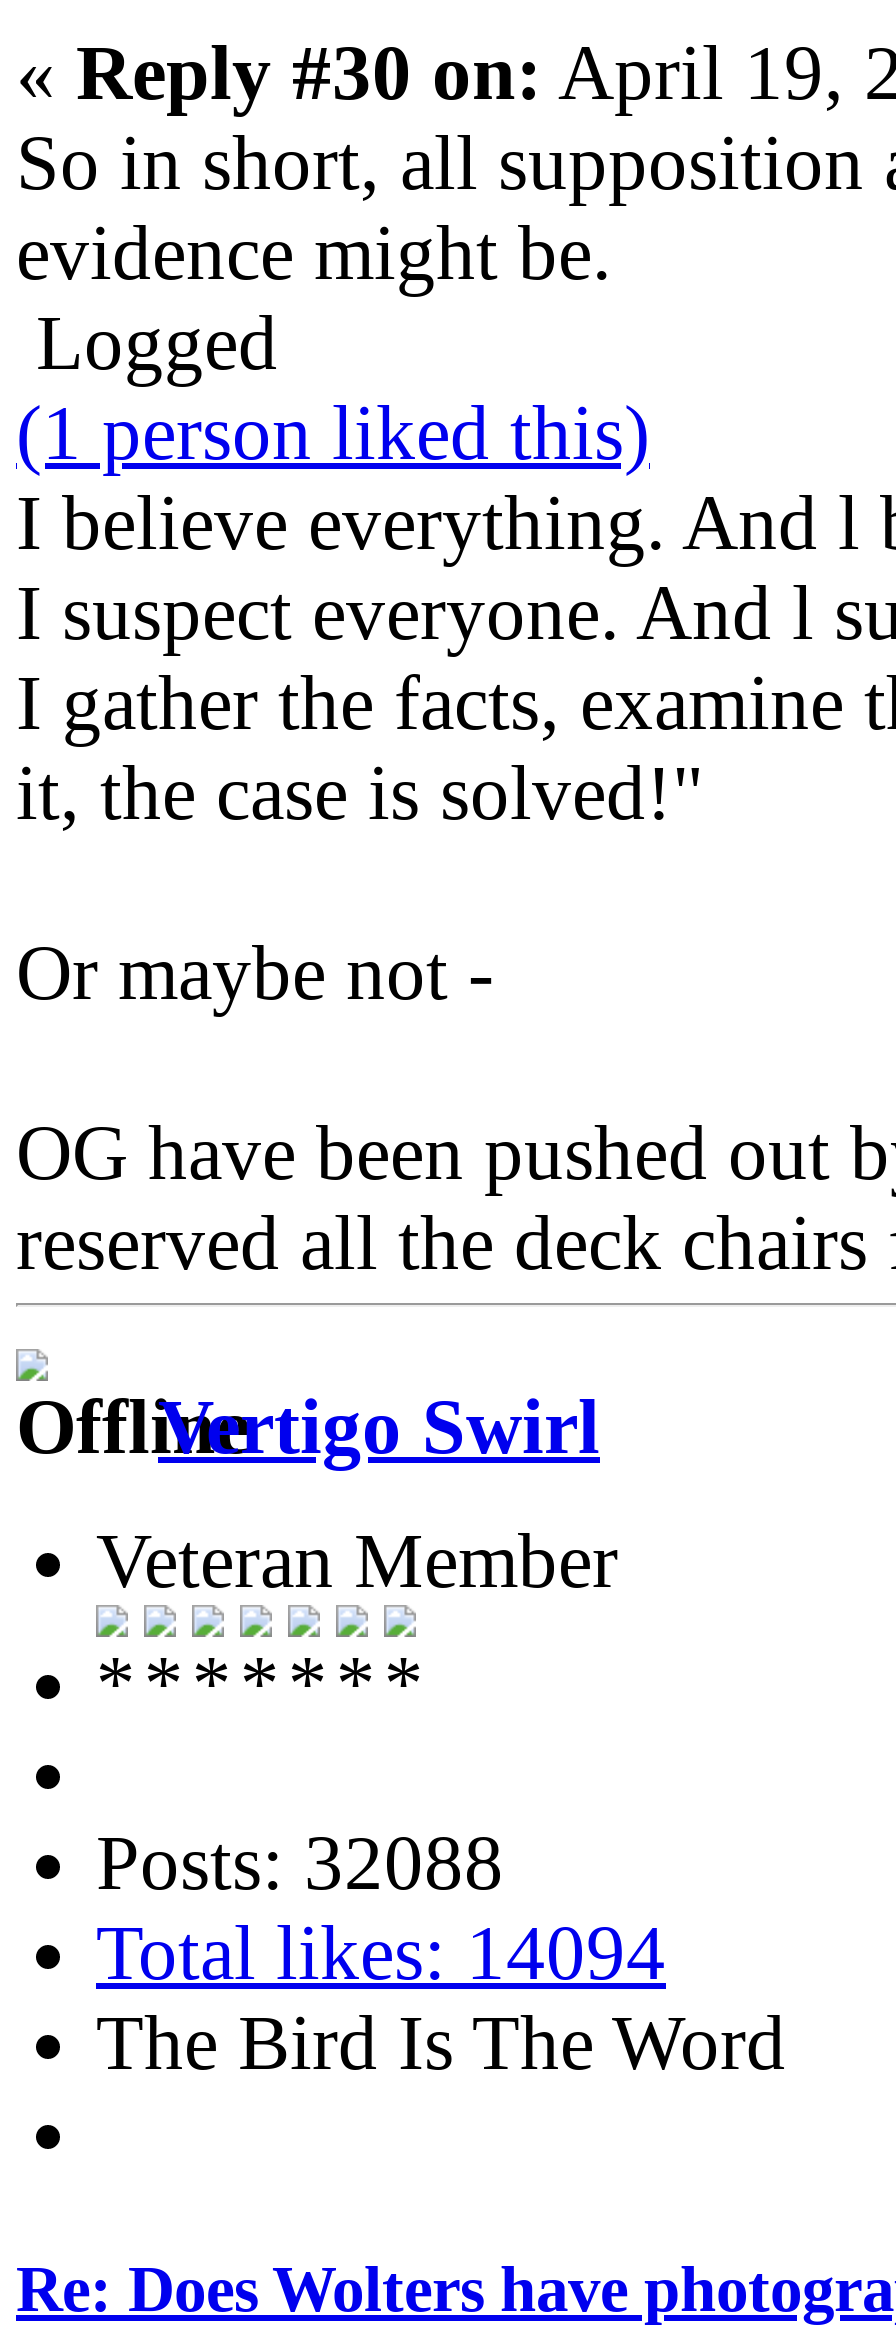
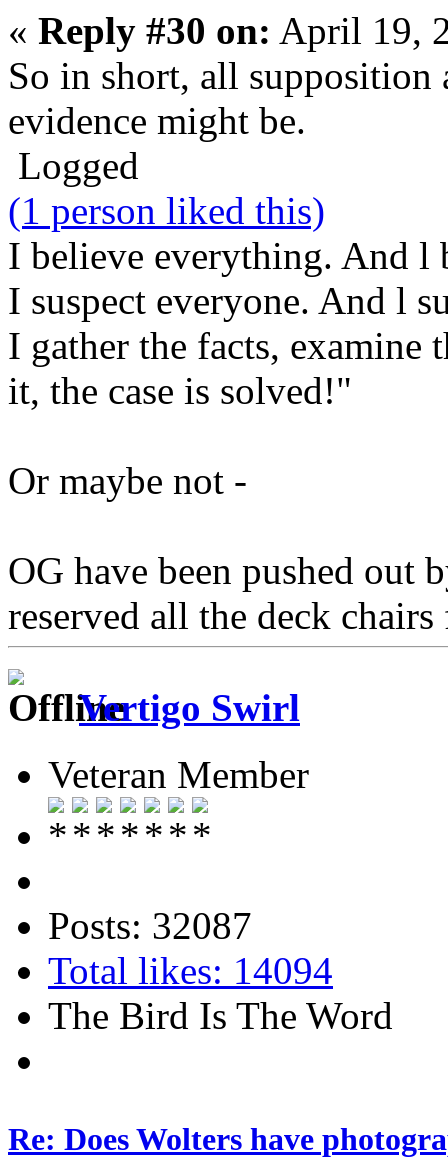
[96,1818,504,1904] Posts: 32088 -> [48,903,252,946] Posts: 32087

